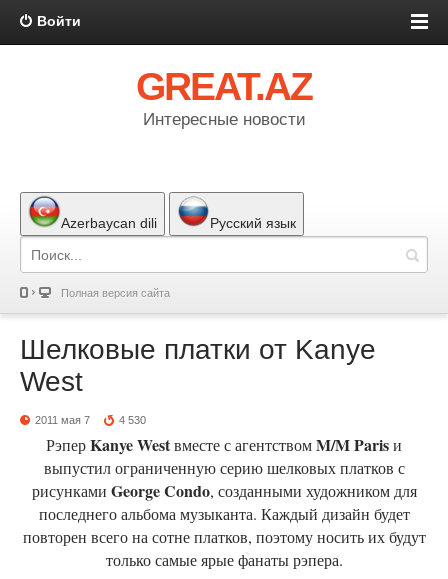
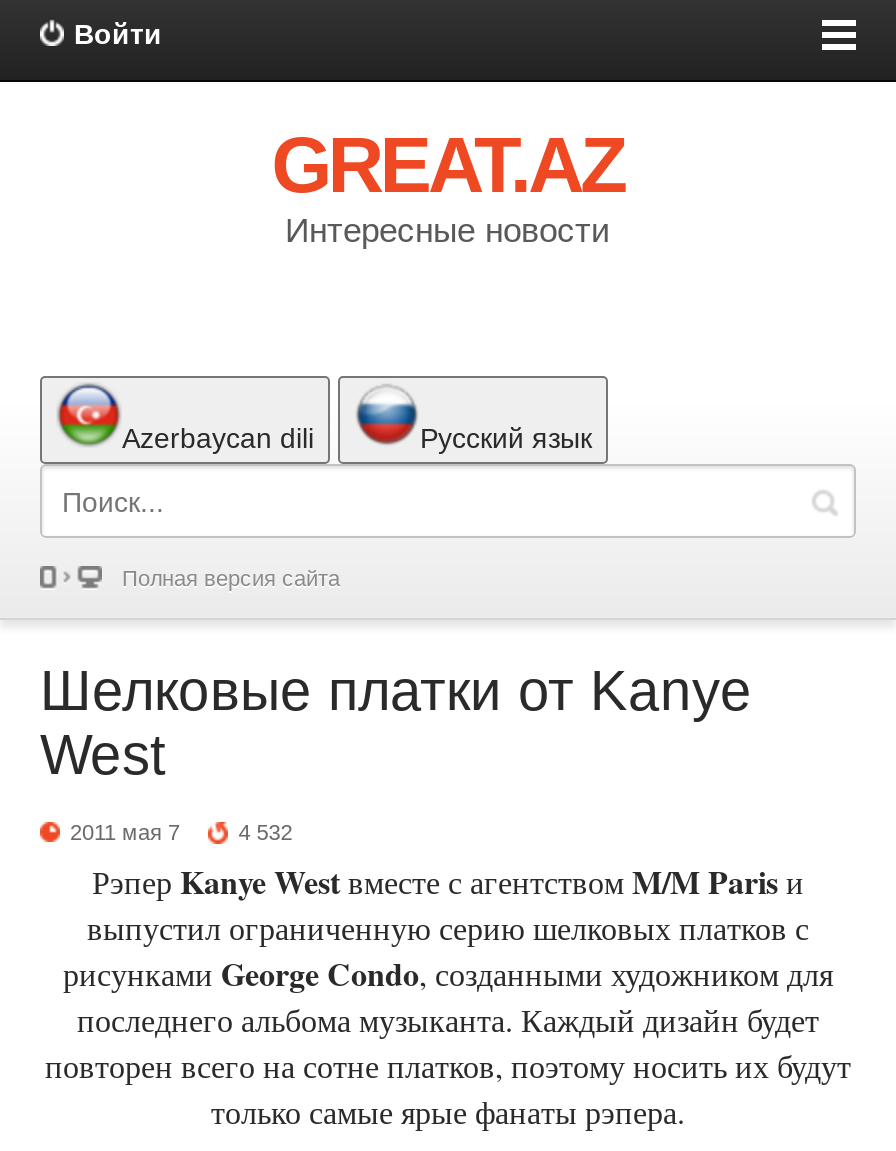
[119,414,146,426] 4 530 -> [238,820,292,844] 4 532

